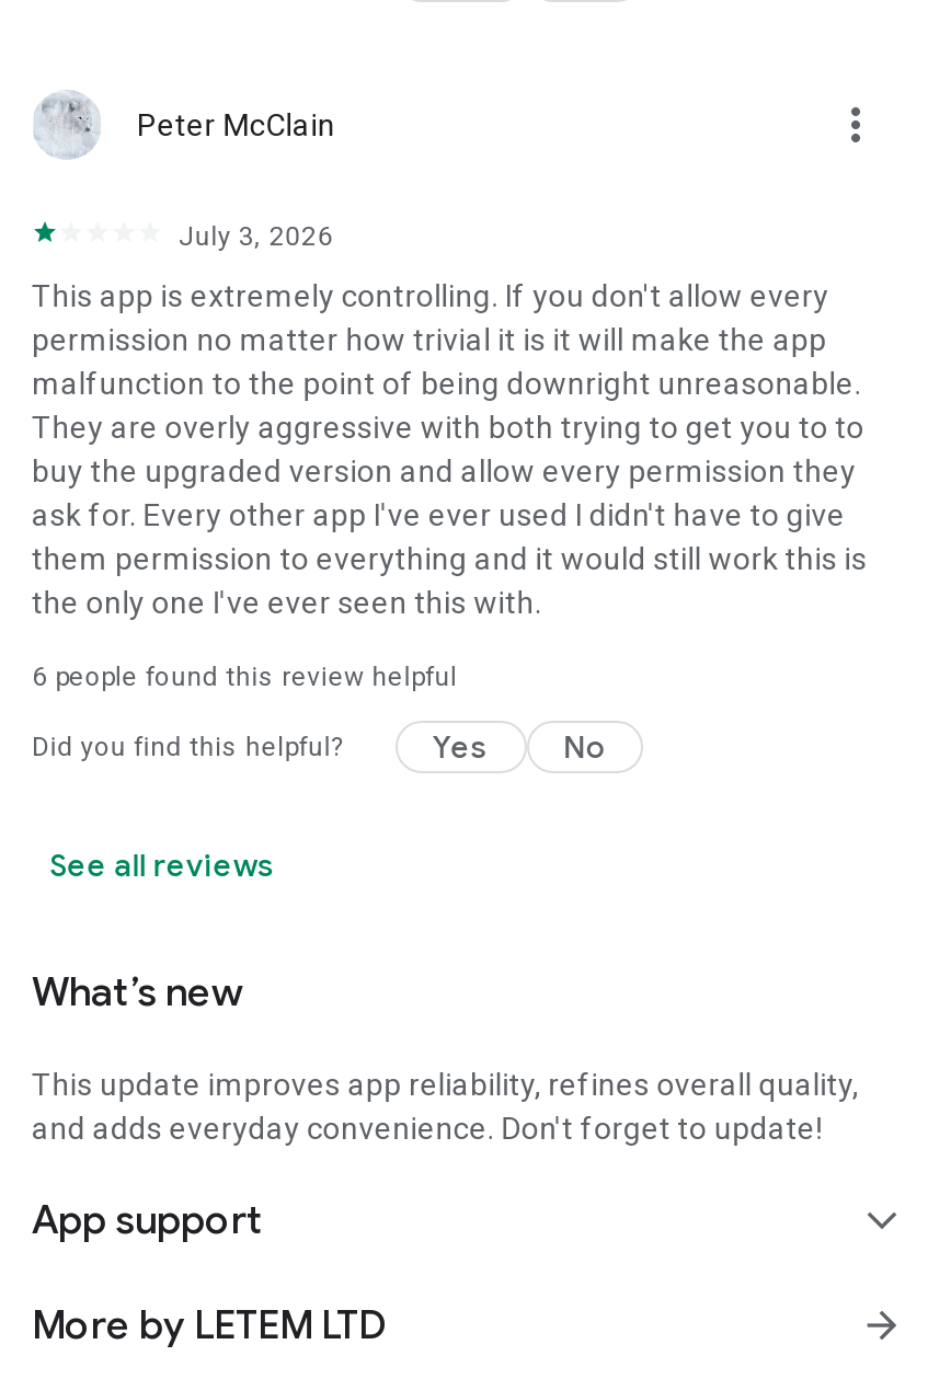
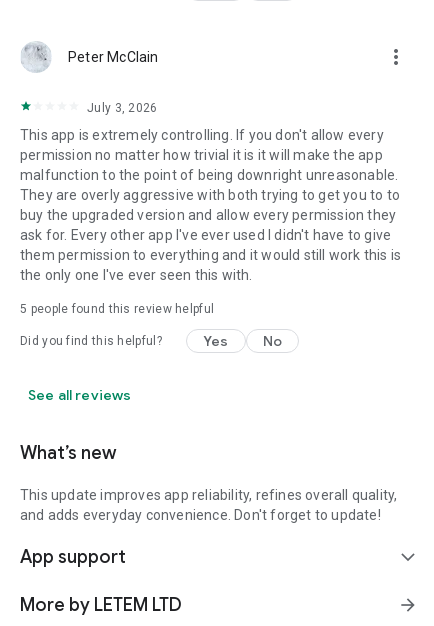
[32,662,457,692] 6 people found this review helpful -> [20,302,214,316] 5 people found this review helpful

